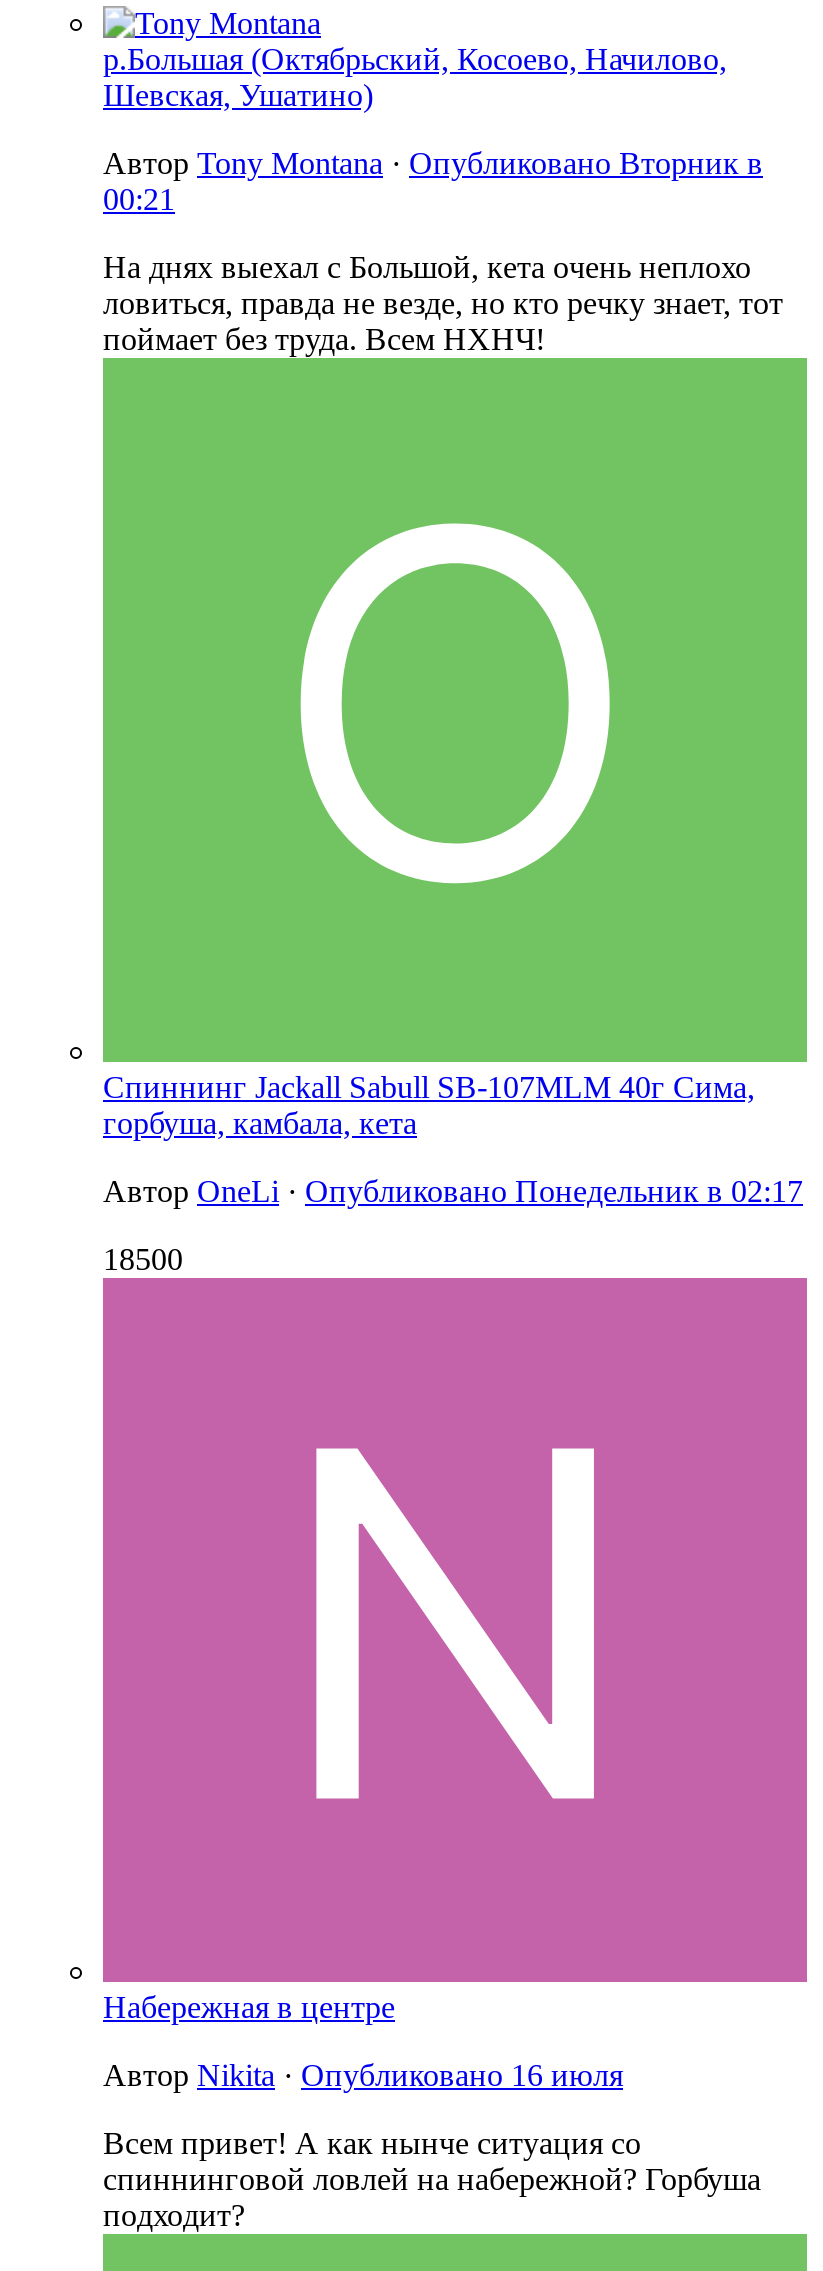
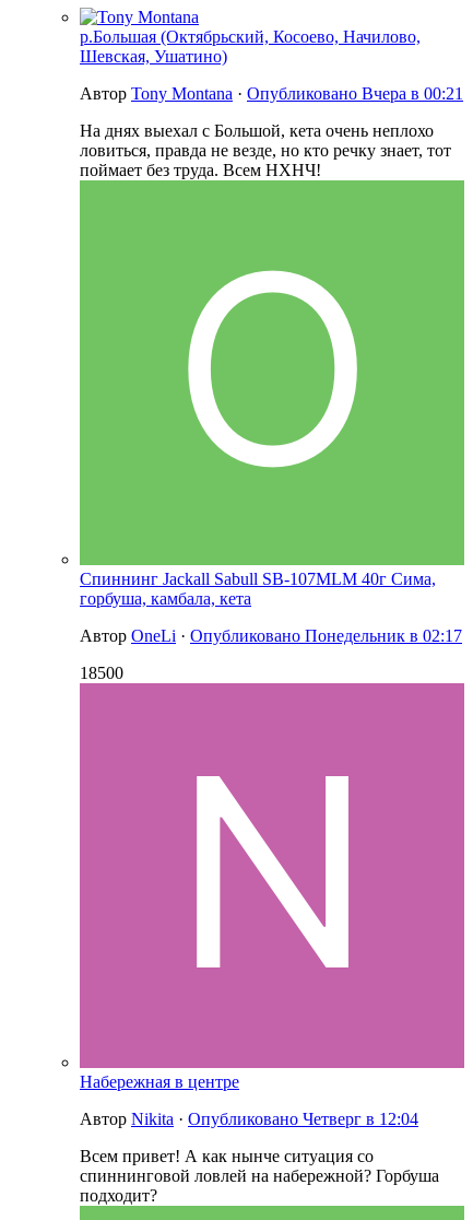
[103,145,763,215] Автор Tony Montana · Опубликовано Вторник в | 00:21 -> [80,84,463,102] Автор Tony Montana · Опубликовано Вчера в 00:21
[103,2057,623,2091] Автор Nikita · Опубликовано 16 июля -> [80,1109,418,1128] Автор Nikita · Опубликовано Четверг в 12:04

